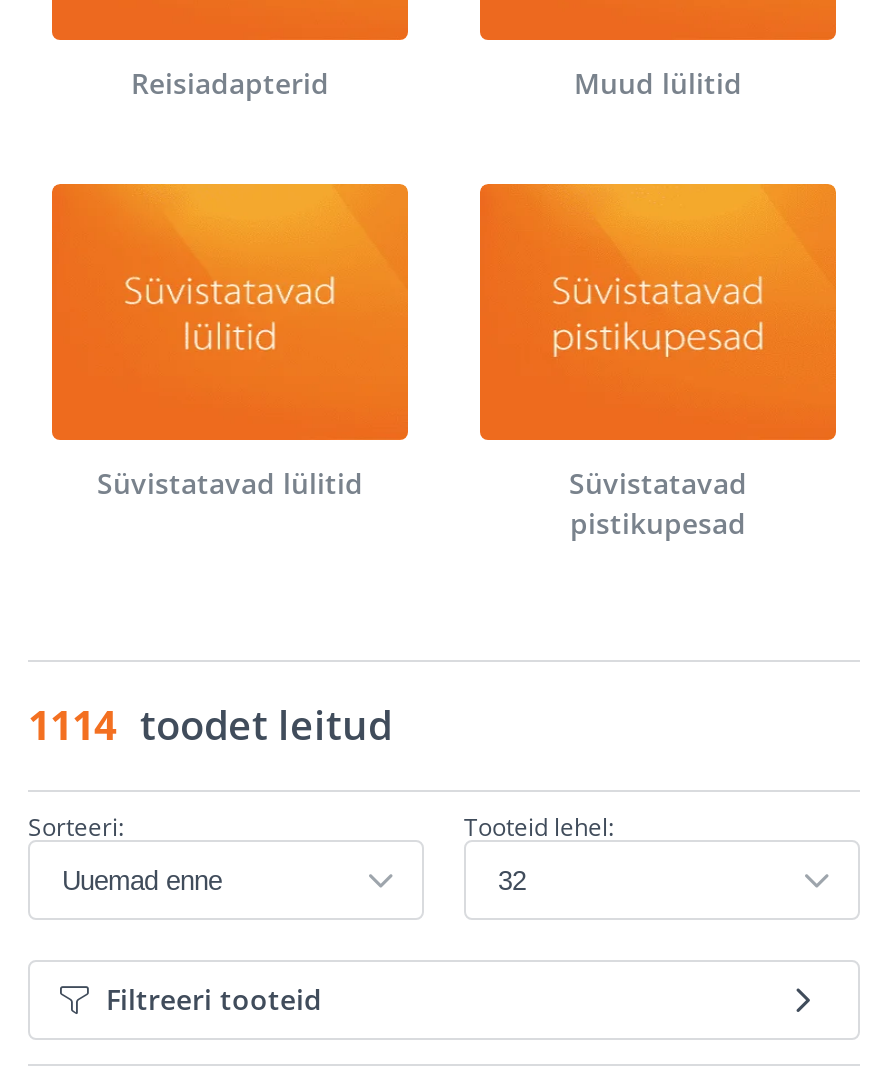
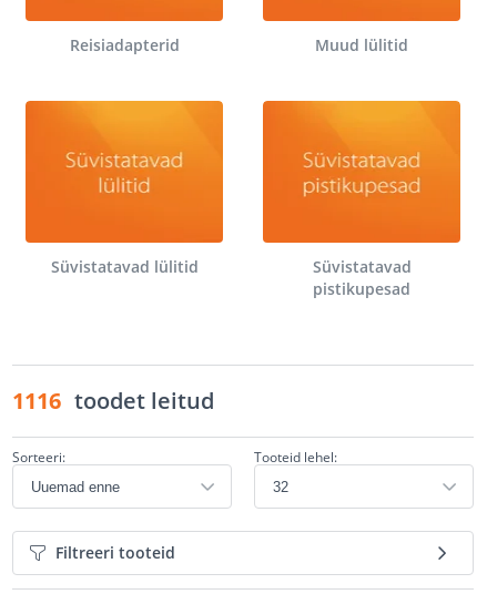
[28,698,392,752] 1114 toodet leitud -> [12,386,214,416] 1116 toodet leitud

